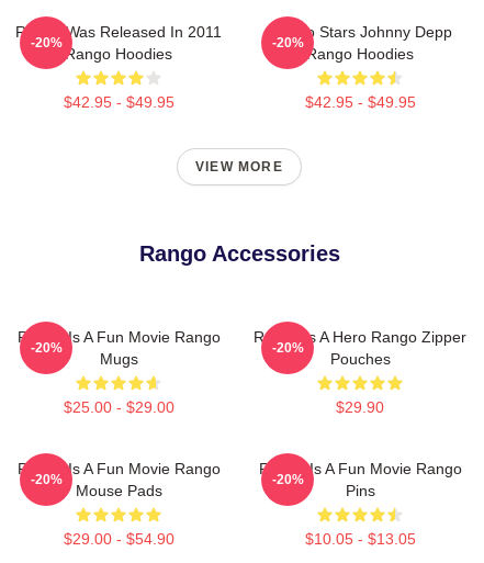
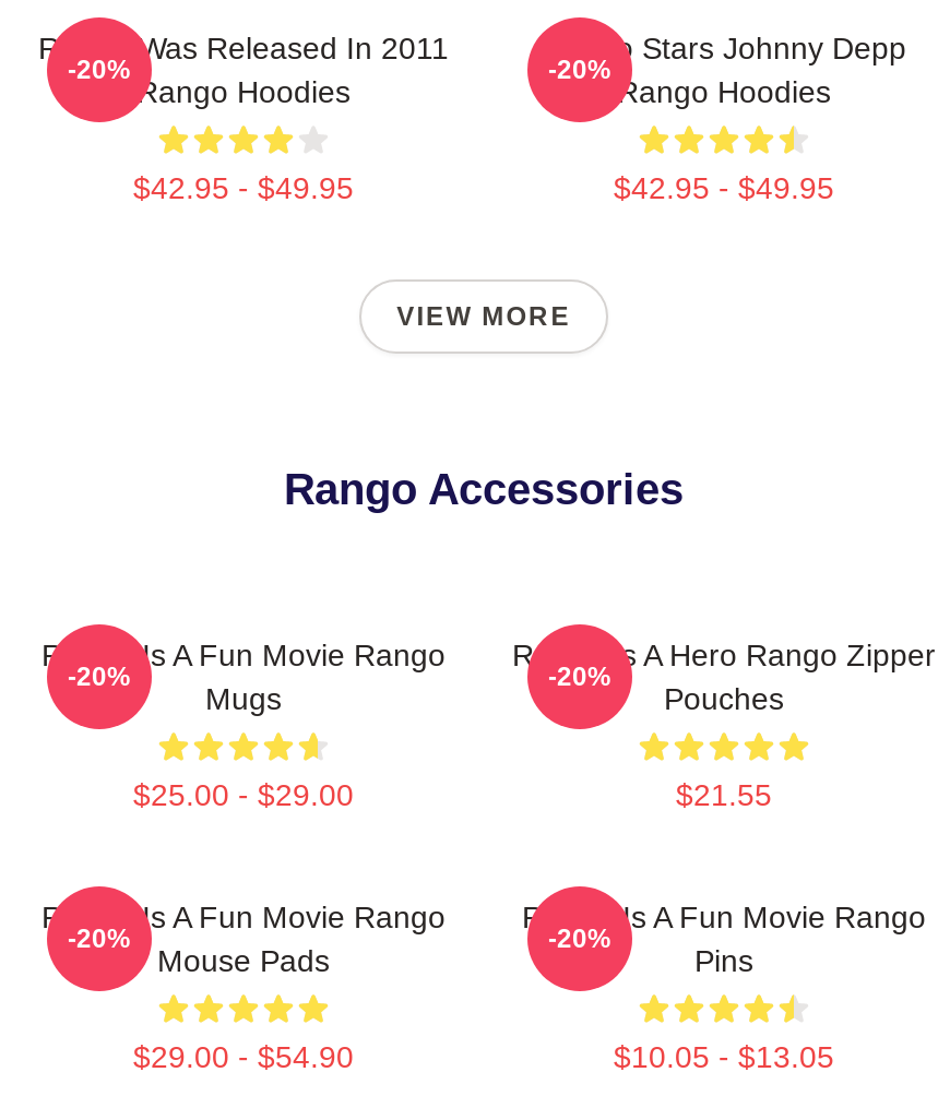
[336,398,384,416] $29.90 -> [676,777,772,812] $21.55

